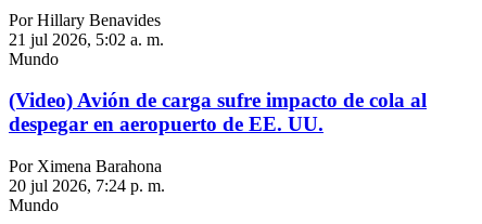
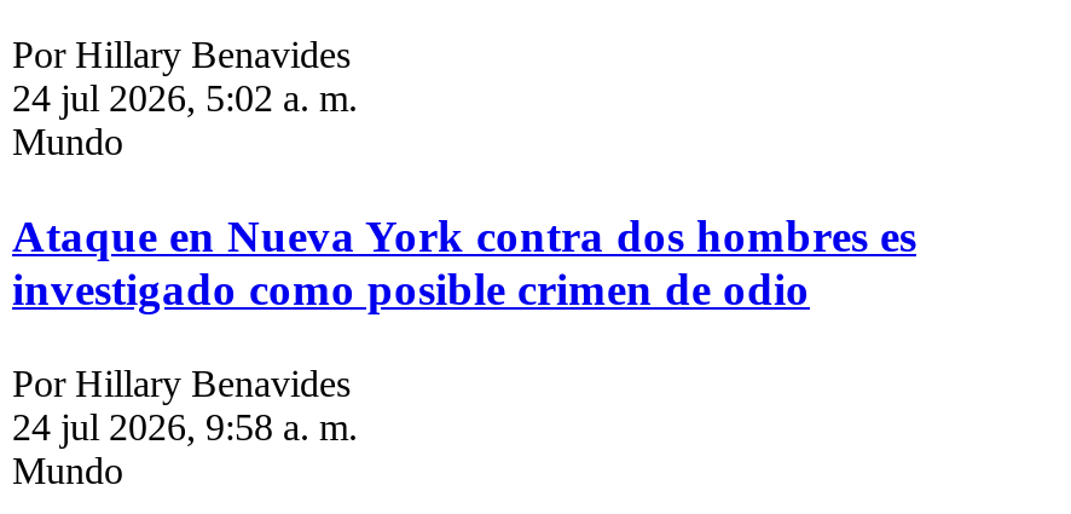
[9,30,164,48] 21 jul 2026, 5:02 a. m. -> [12,78,358,119] 24 jul 2026, 5:02 a. m.
[9,89,427,136] (Video) Avión de carga sufre impacto de cola al | despegar en aeropuerto de EE. UU. -> [12,210,916,314] Ataque en Nueva York contra dos hombres es | investigado como posible crimen de odio
[9,157,165,195] Por Ximena Barahona | 20 jul 2026, 7:24 p. m. -> [12,362,358,447] Por Hillary Benavides | 24 jul 2026, 9:58 a. m.

